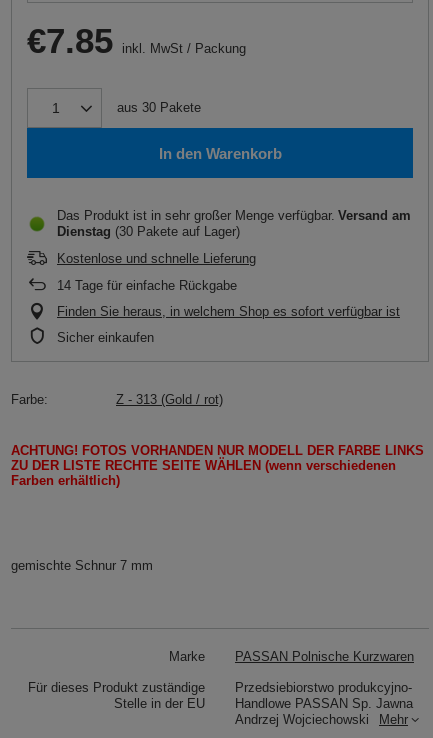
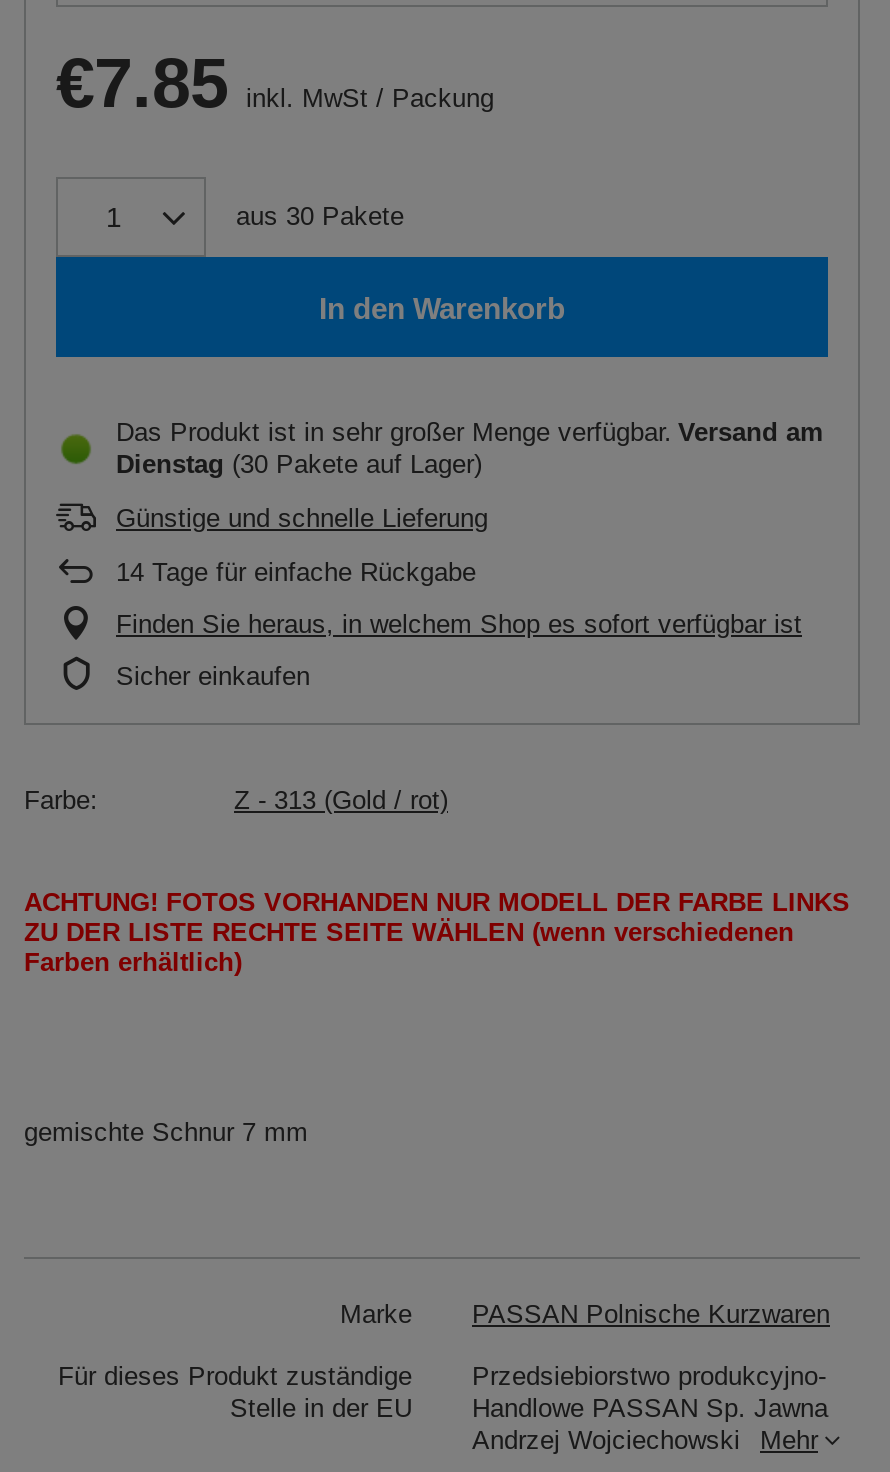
[57,251,256,266] Kostenlose und schnelle Lieferung -> [116,503,488,533] Günstige und schnelle Lieferung

